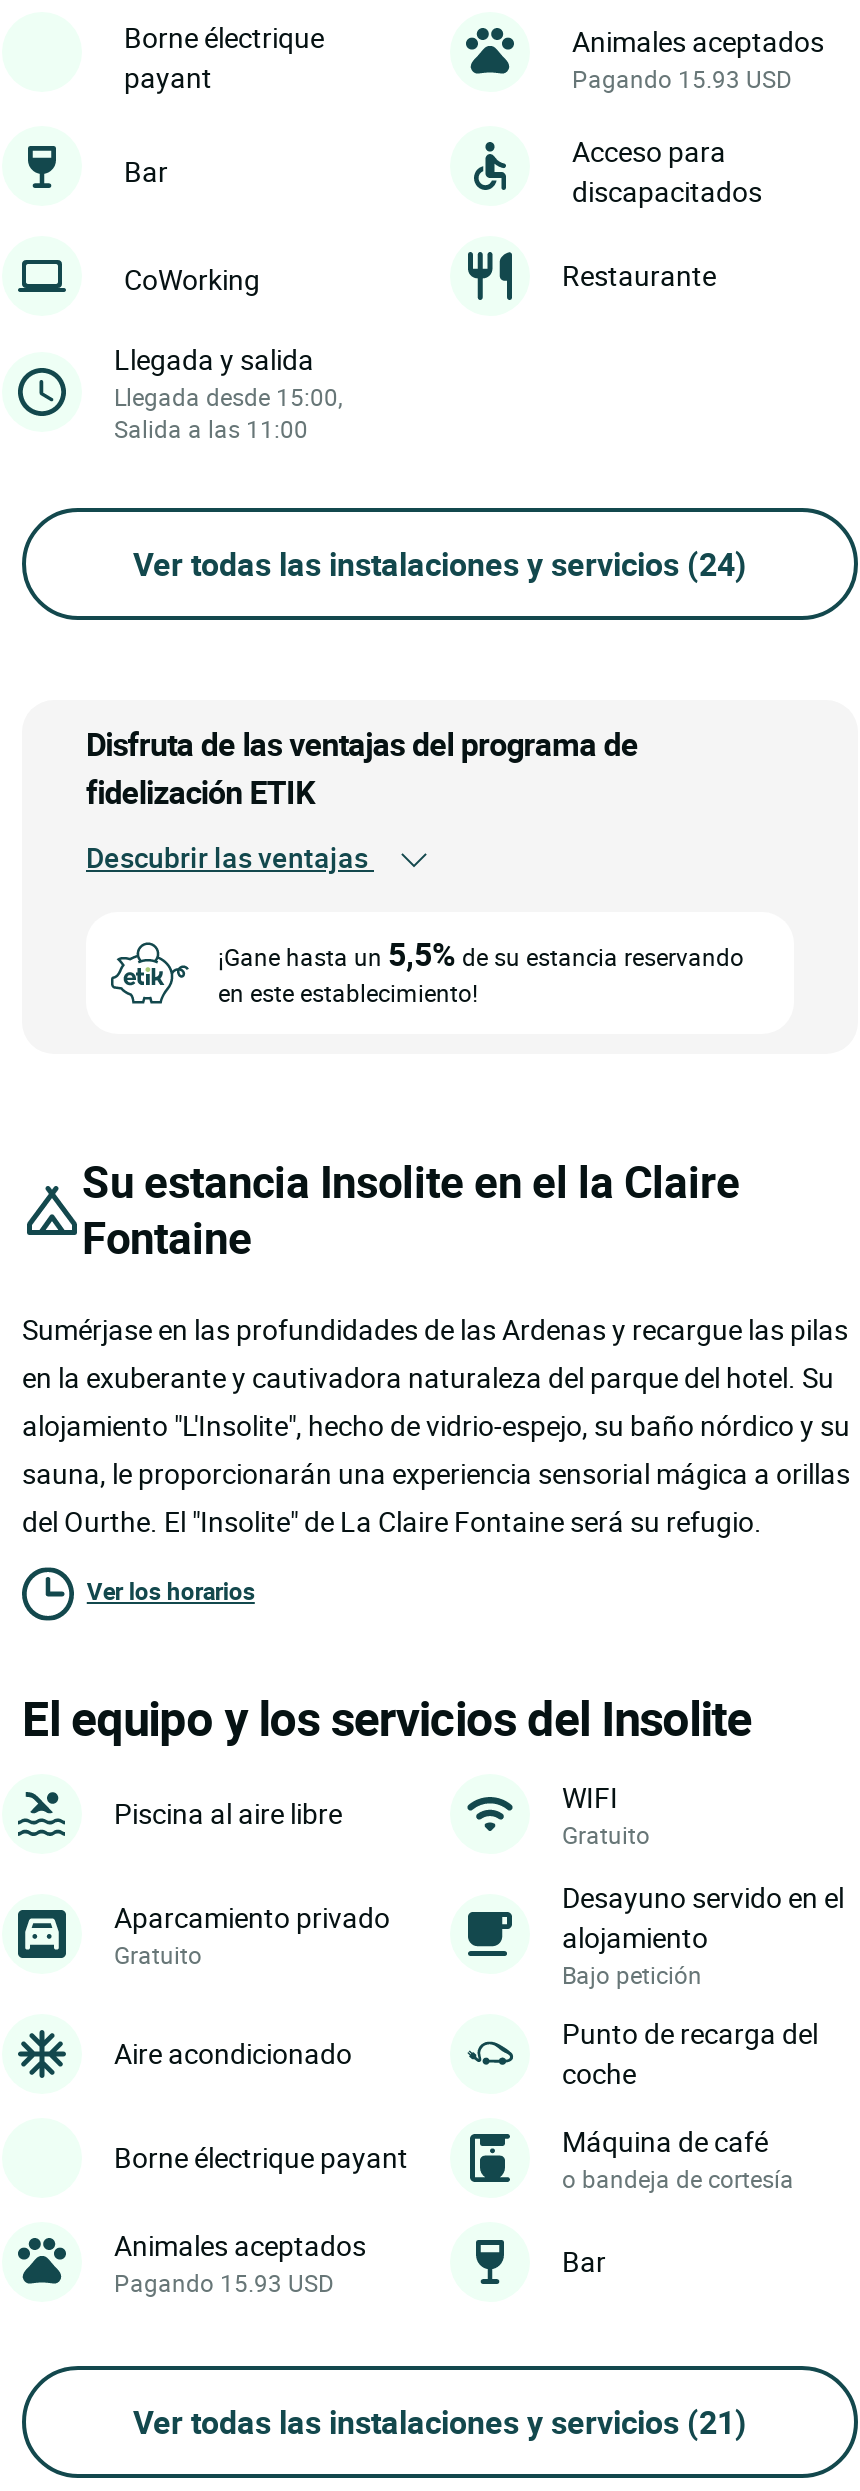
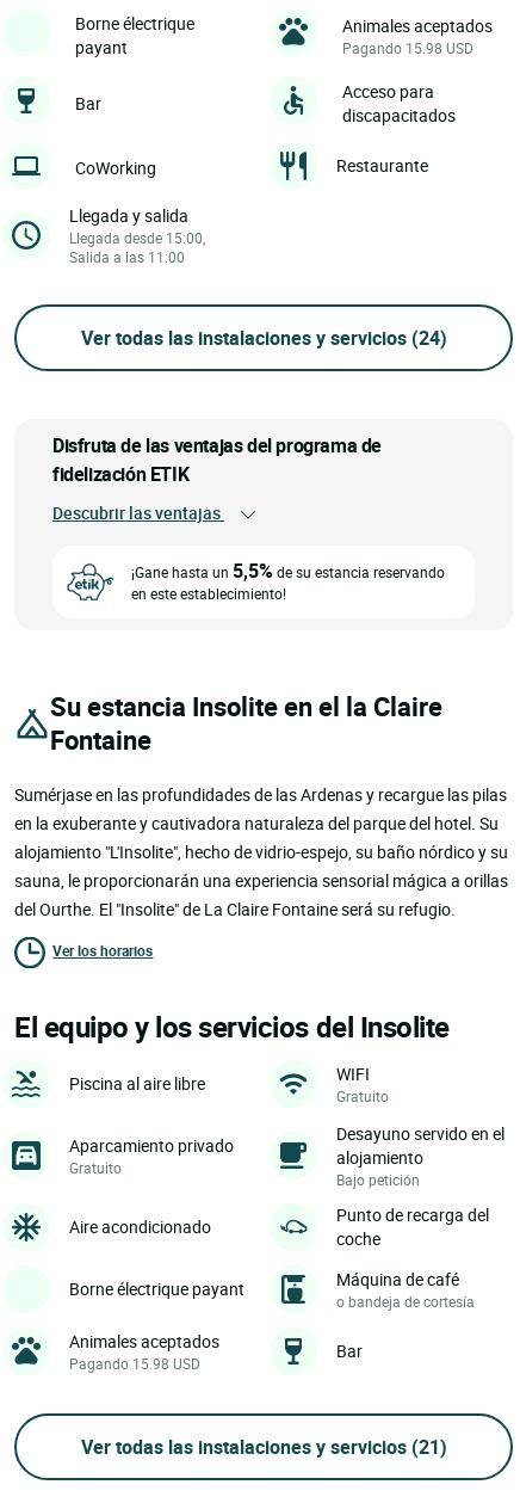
[572,62,792,94] Pagando 15.93 USD -> [342,38,473,57] Pagando 15.98 USD
[114,2266,334,2298] Pagando 15.93 USD -> [69,1354,200,1373] Pagando 15.98 USD

